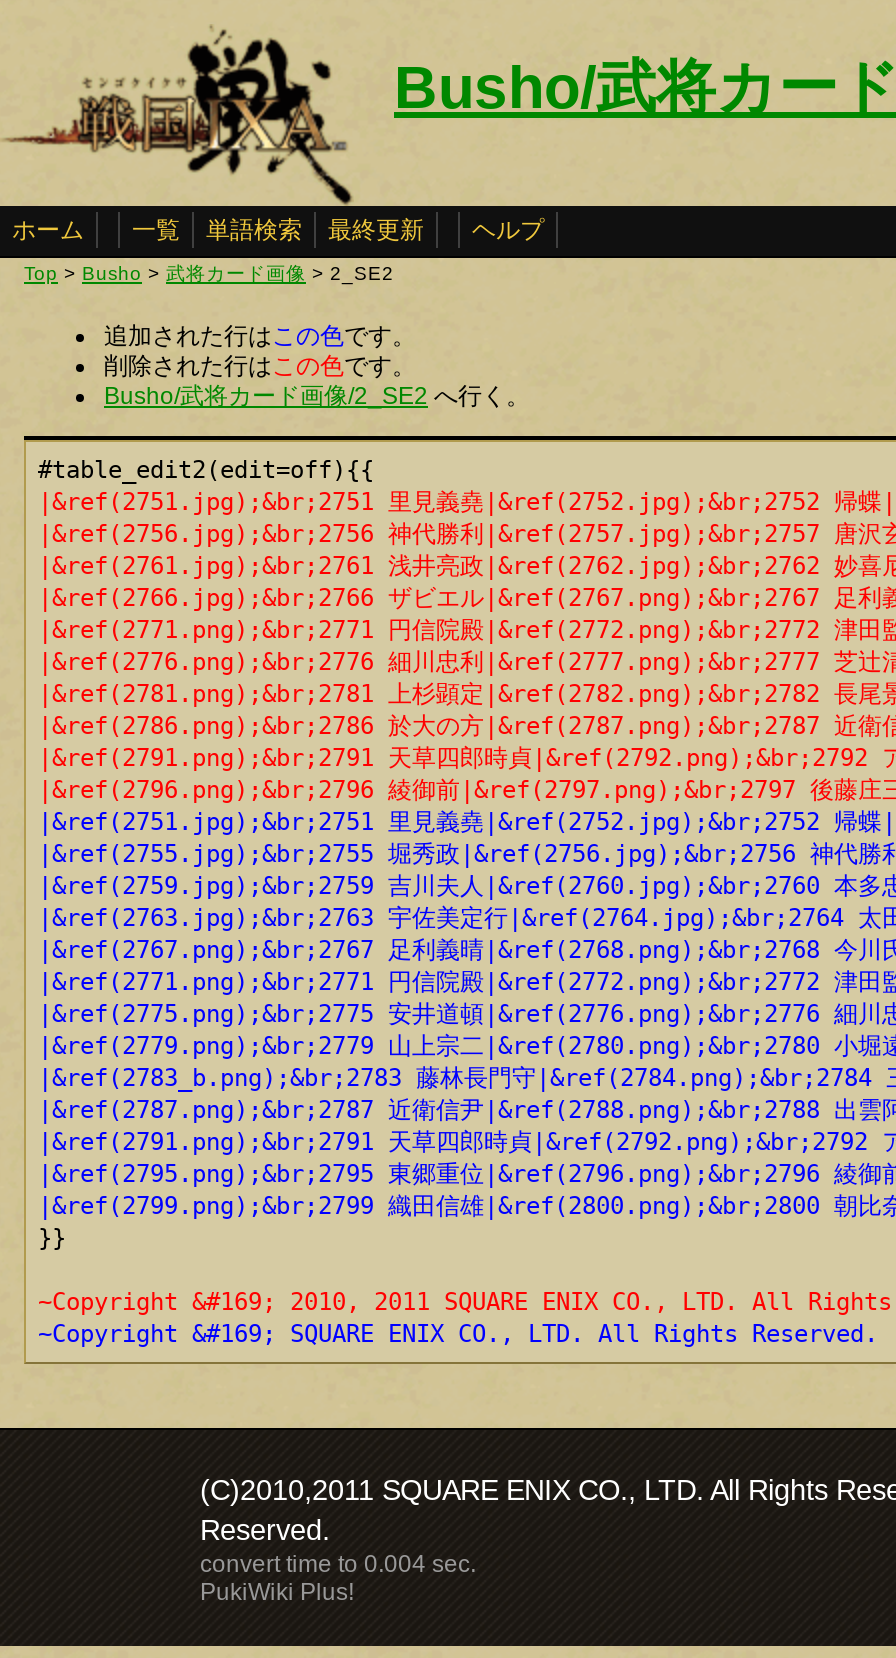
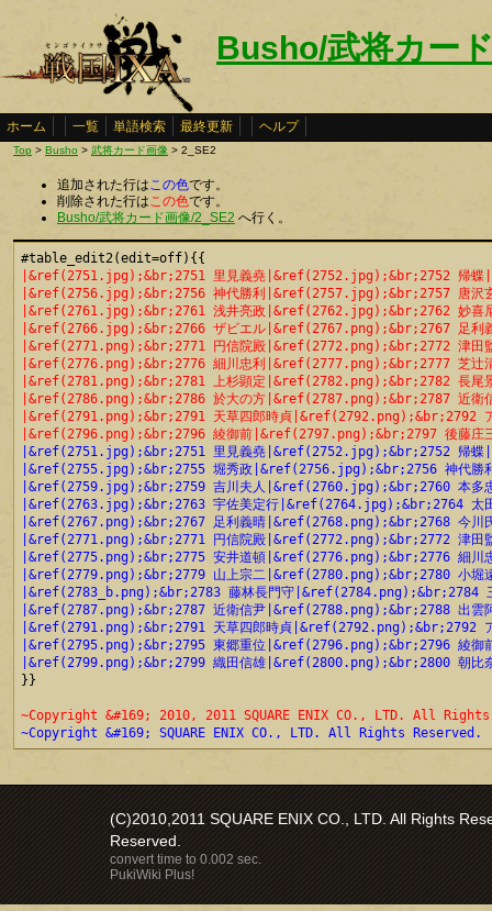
[200,1550,476,1578] convert time to 0.004 sec. -> [110,852,261,867] convert time to 0.002 sec.

